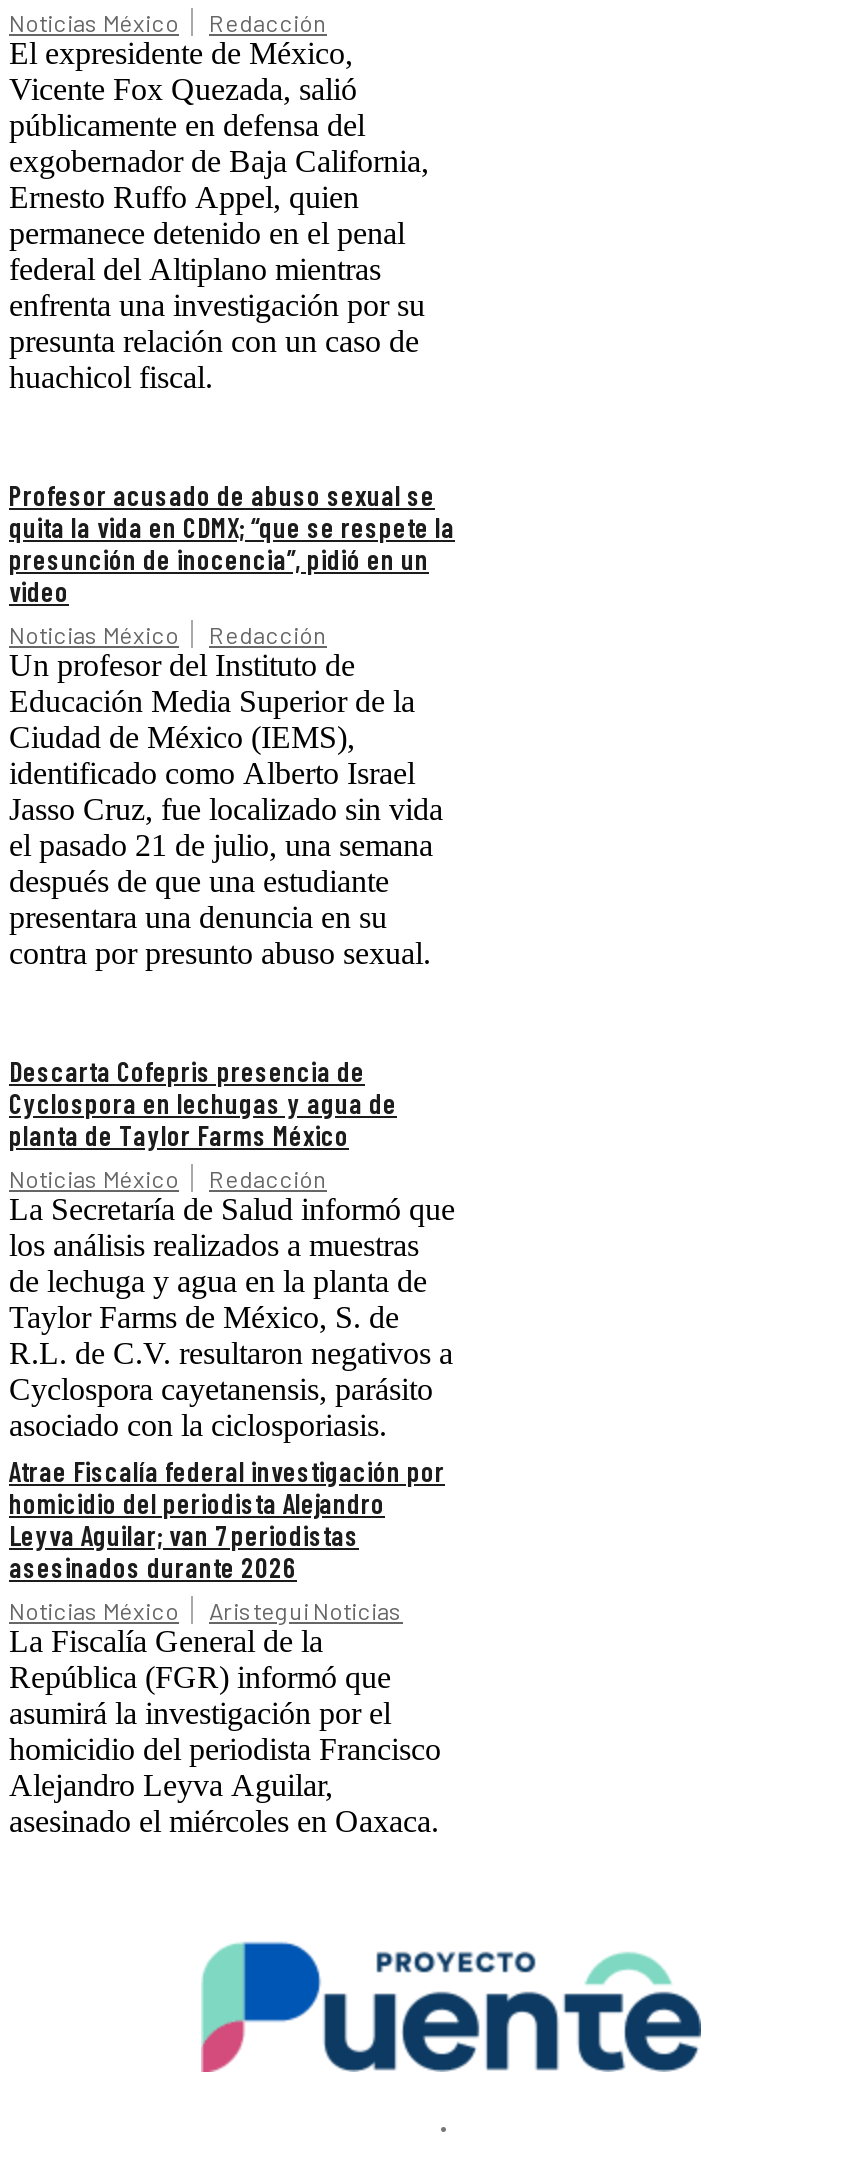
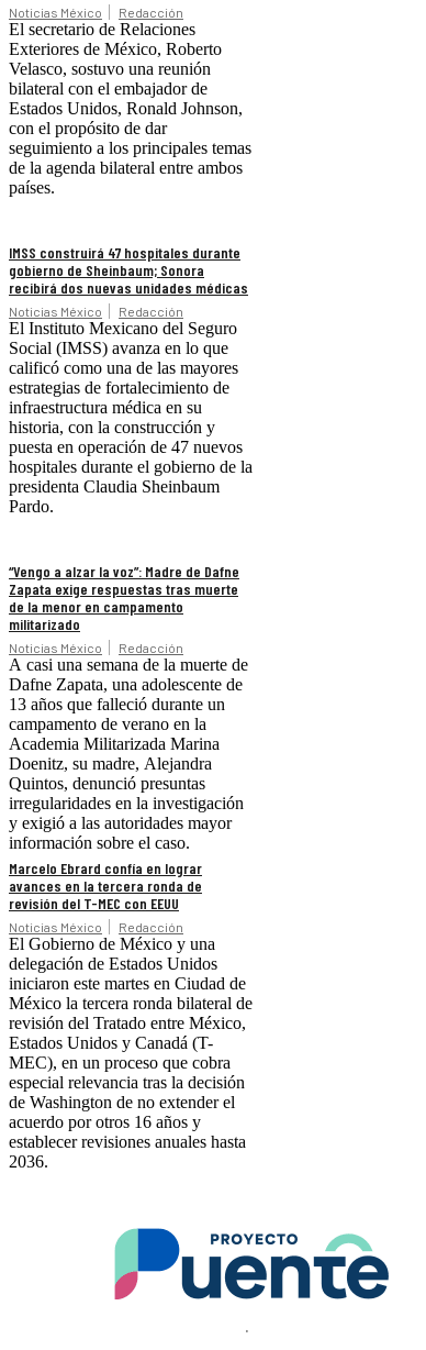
[9,35,429,393] El expresidente de México, | Vicente Fox Quezada, salió | públicamente en defensa del | exgobernador de Baja California, | Ernesto Ruffo Appel, quien | permanece detenido en el penal | federal del Altiplano mientras | enfrenta una investigación por su | presunta relación con un caso de | huachicol fiscal. -> [9,19,251,196] El secretario de Relaciones | Exteriores de México, Roberto | Velasco, sostuvo una reunión | bilateral con el embajador de | Estados Unidos, Ronald Johnson, | con el propósito de dar | seguimiento a los principales temas | de la agenda bilateral entre ambos | países.
[9,477,455,607] Profesor acusado de abuso sexual se | quita la vida en CDMX; “que se respete la | presunción de inocencia”, pidió en un | video -> [9,242,248,296] IMSS construirá 47 hospitales durante | gobierno de Sheinbaum; Sonora | recibirá dos nuevas unidades médicas
moved [9,619,327,647] -> [9,303,183,318]: Noticias México | Redacción
[9,647,443,969] Un profesor del Instituto de | Educación Media Superior de la | Ciudad de México (IEMS), | identificado como Alberto Israel | Jasso Cruz, fue localizado sin vida | el pasado 21 de julio, una semana | después de que una estudiante | presentara una denuncia en su | contra por presunto abuso sexual. -> [9,318,253,515] El Instituto Mexicano del Seguro | Social (IMSS) avanza en lo que | calificó como una de las mayores | estrategias de fortalecimiento de | infraestructura médica en su | historia, con la construcción y | puesta en operación de 47 nuevos | hospitales durante el gobierno de la | presidenta Claudia Sheinbaum | Pardo.
[9,1053,397,1151] Descarta Cofepris presencia de | Cyclospora en lechugas y agua de | planta de Taylor Farms México -> [9,561,239,633] “Vengo a alzar la voz”: Madre de Dafne | Zapata exige respuestas tras muerte | de la menor en campamento | militarizado
[9,1191,455,1583] La Secretaría de Salud informó que | los análisis realizados a muestras | de lechuga y agua en la planta de | Taylor Farms de México, S. de | R.L. de C.V. resultaron negativos a | Cyclospora cayetanensis, parásito | asociado con la ciclosporiasis. | Atrae Fiscalía federal investigación por | homicidio del periodista Alejandro | Leyva Aguilar; van 7 periodistas | asesinados durante 2026 -> [9,655,248,912] A casi una semana de la muerte de | Dafne Zapata, una adolescente de | 13 años que falleció durante un | campamento de verano en la | Academia Militarizada Marina | Doenitz, su madre, Alejandra | Quintos, denunció presuntas | irregularidades en la investigación | y exigió a las autoridades mayor | información sobre el caso. | Marcelo Ebrard confía en lograr | avances en la tercera ronda de | revisión del T-MEC con EEUU
[9,1595,441,1837] Aristegui Noticias | La Fiscalía General de la | República (FGR) informó que | asumirá la investigación por el | homicidio del periodista Francisco | Alejandro Leyva Aguilar, | asesinado el miércoles en Oaxaca. -> [9,919,253,1170] Redacción | El Gobierno de México y una | delegación de Estados Unidos | iniciaron este martes en Ciudad de | México la tercera ronda bilateral de | revisión del Tratado entre México, | Estados Unidos y Canadá (T- | MEC), en un proceso que cobra | especial relevancia tras la decisión | de Washington de no extender el | acuerdo por otros 16 años y | establecer revisiones anuales hasta | 2036.

